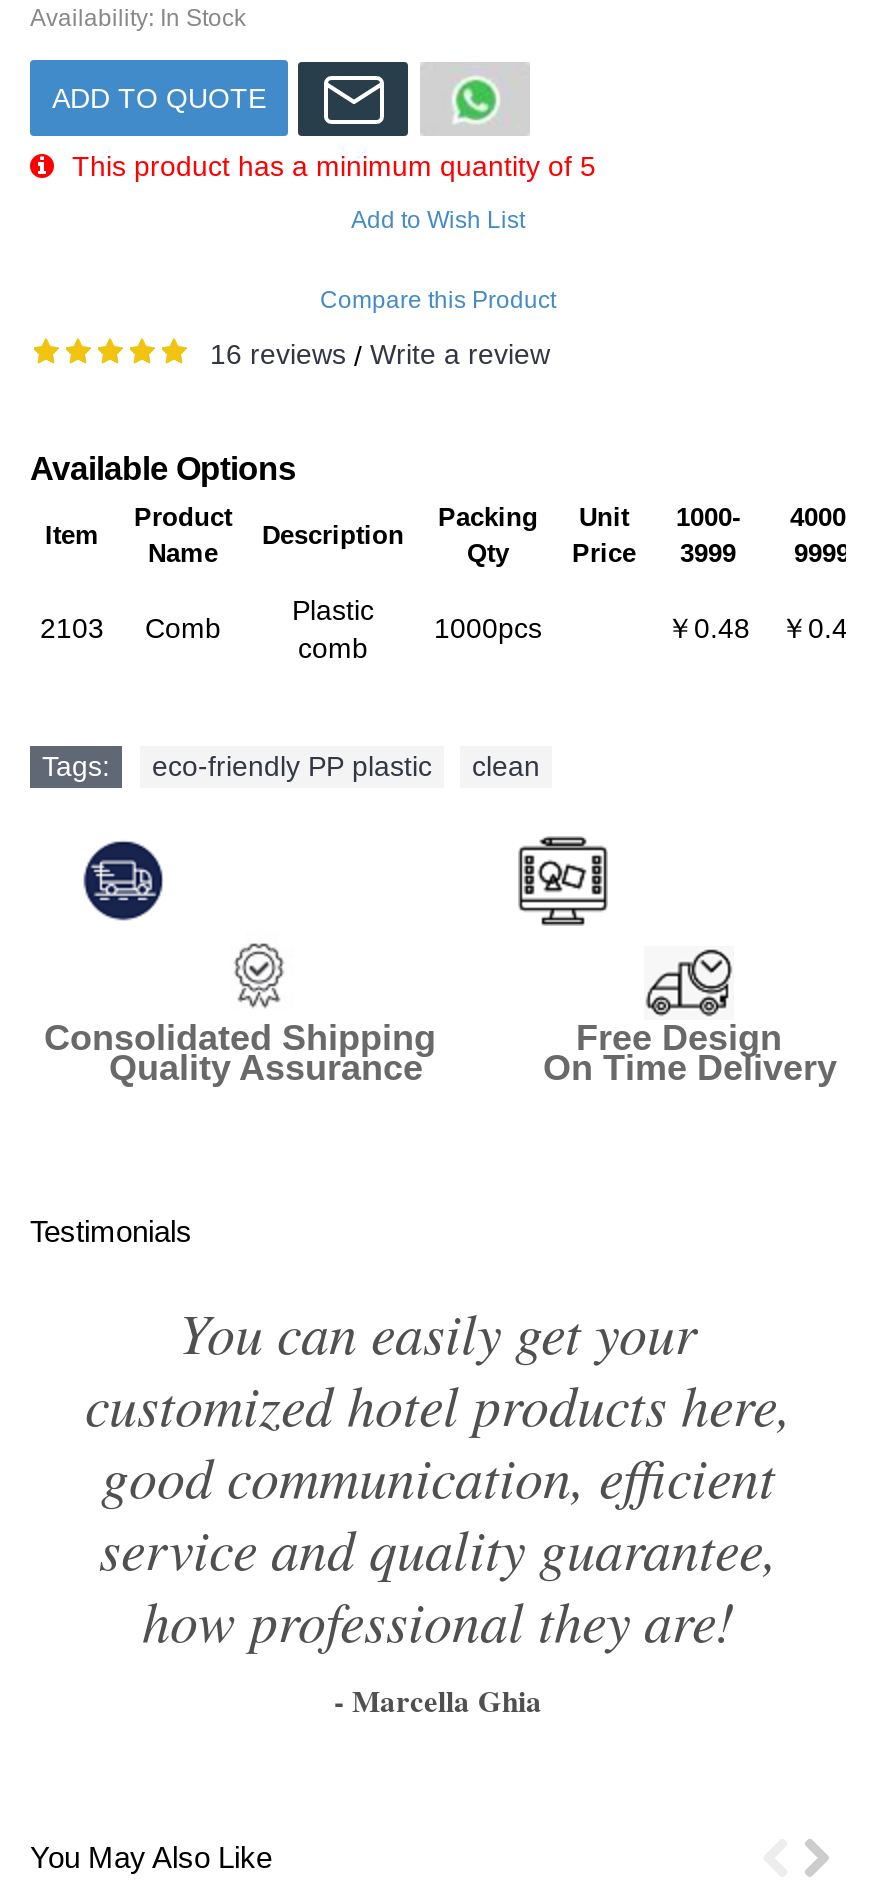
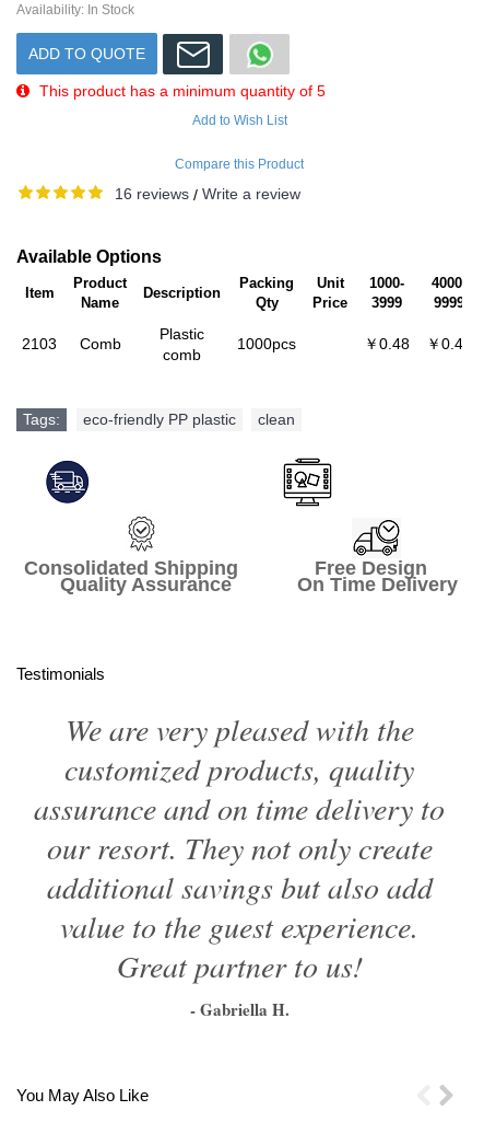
[85,1294,791,1722] You can easily get your | customized hotel products here, | good communication, efficient | service and quality guarantee, | how professional they are! | - Marcella Ghia -> [34,708,445,1021] We are very pleased with the | customized products, quality | assurance and on time delivery to | our resort. They not only create | additional savings but also add | value to the guest experience. | Great partner to us! | - Gabriella H.

